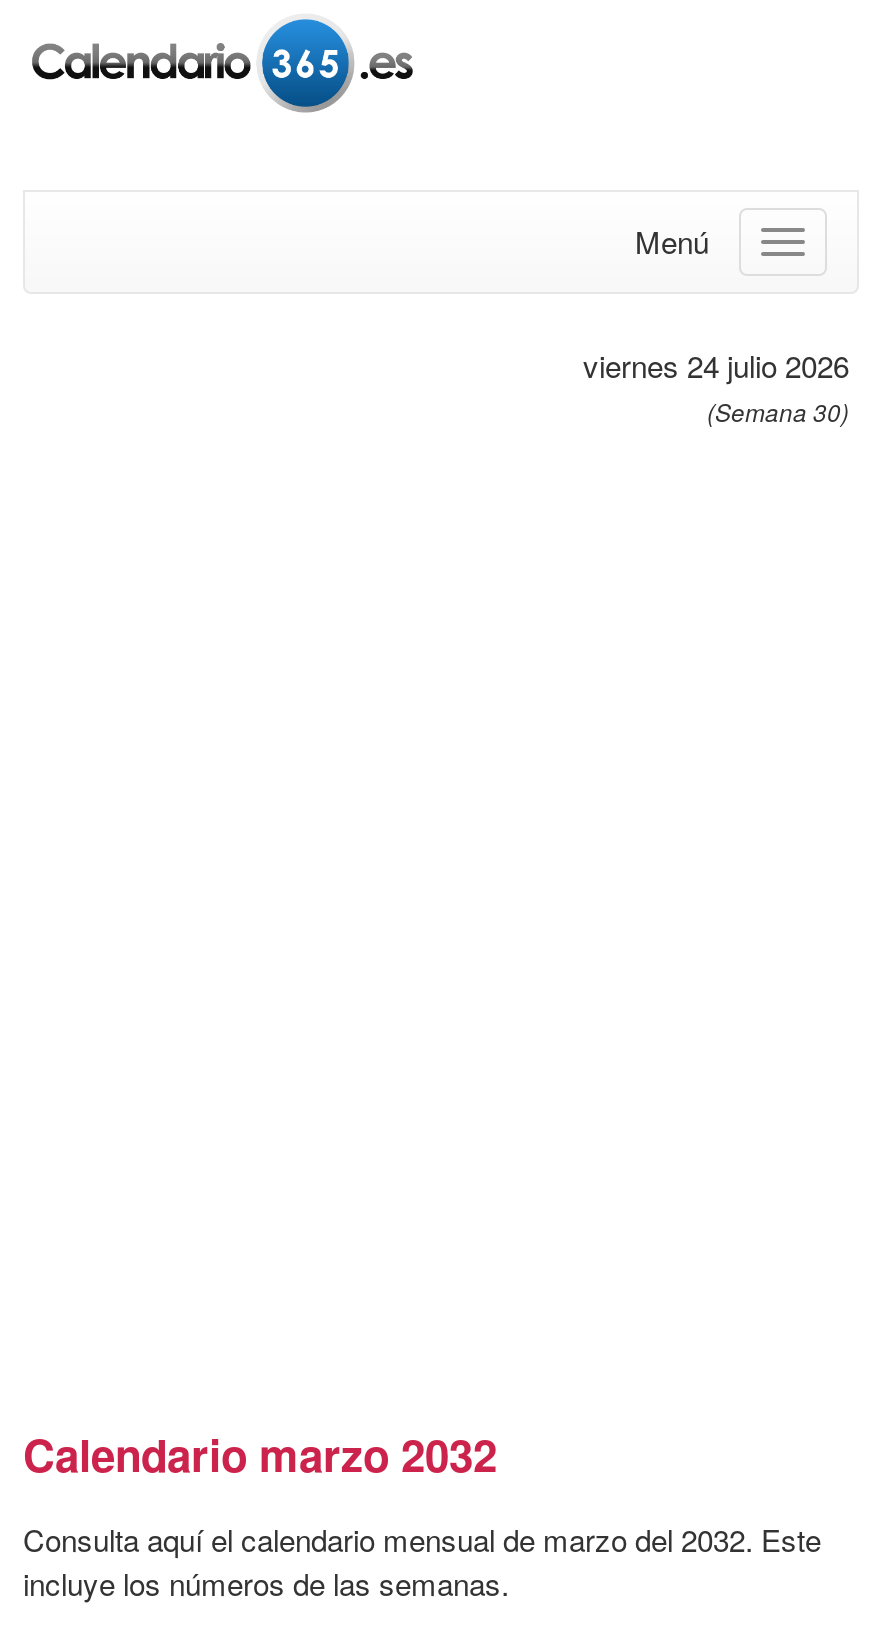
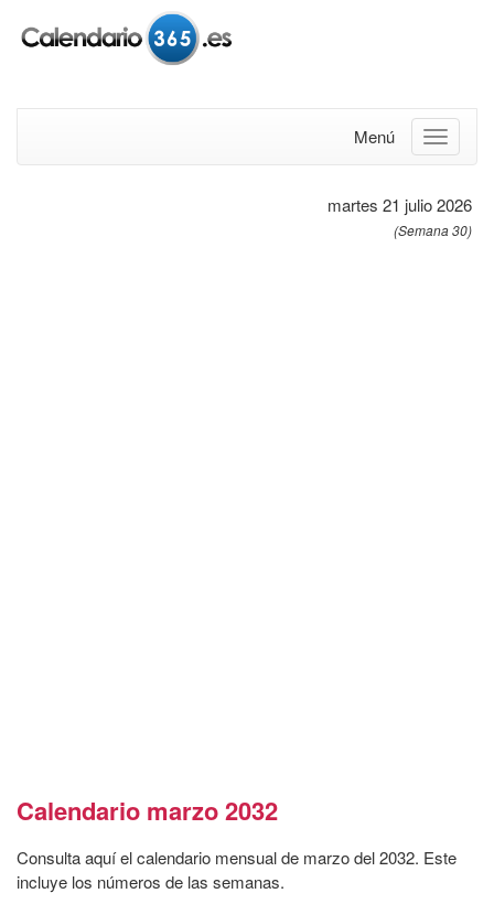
[583,343,849,385] viernes 24 julio 2026 -> [327,192,472,216] martes 21 julio 2026

